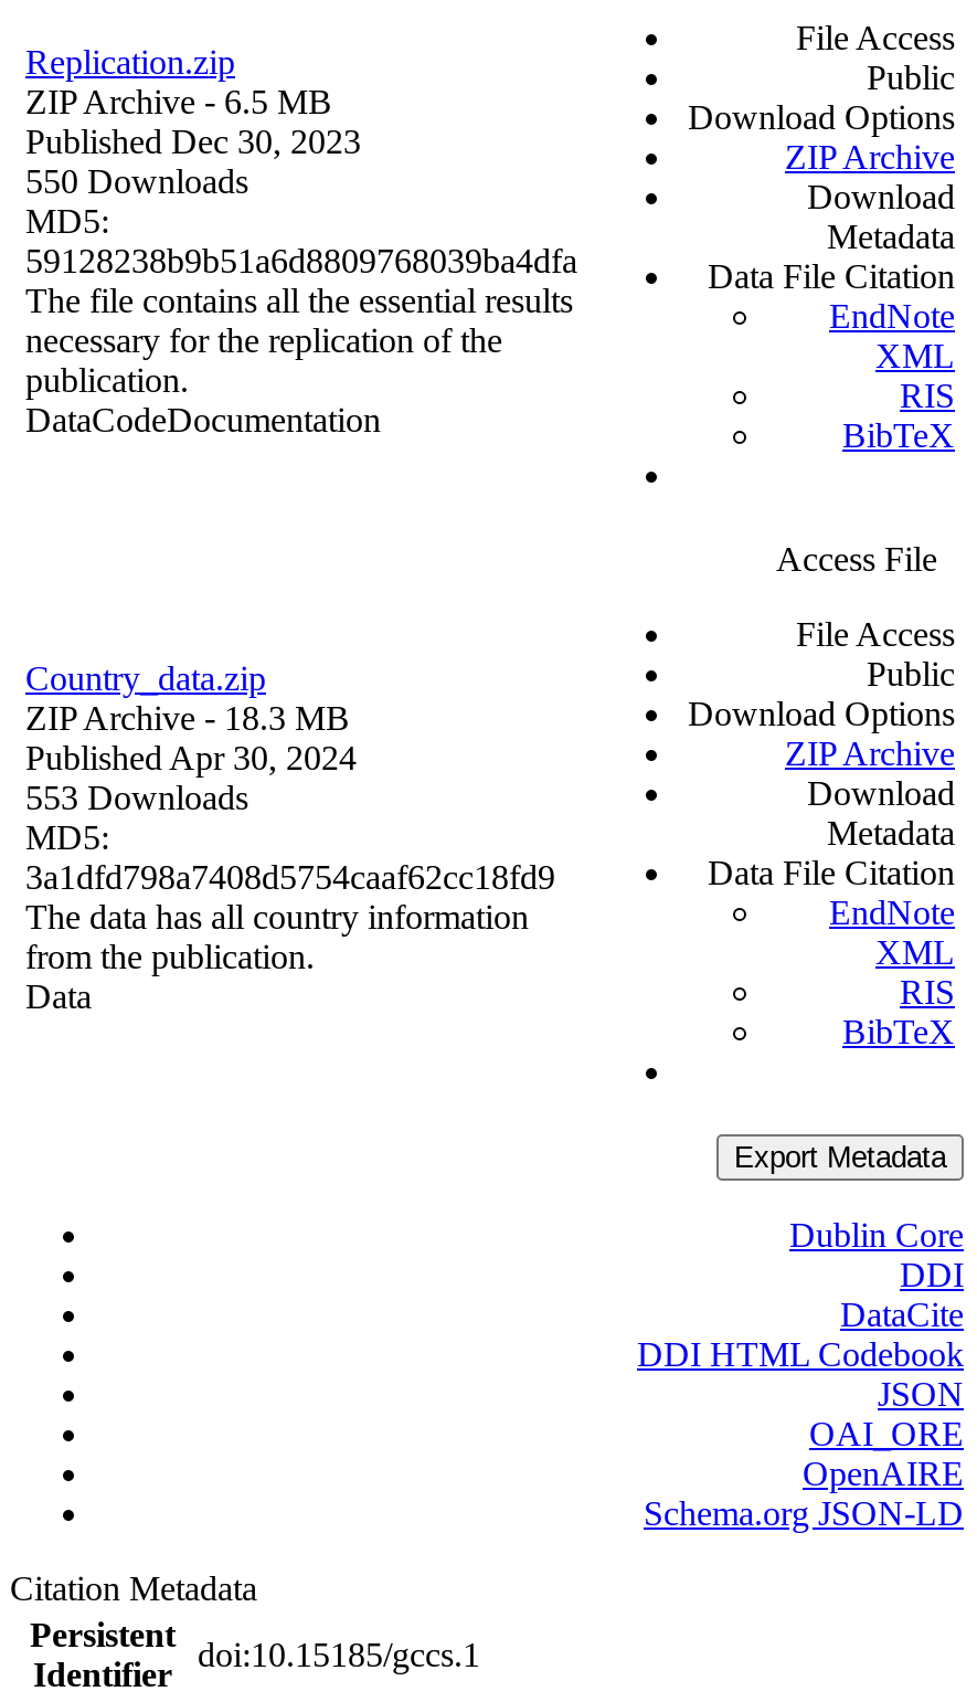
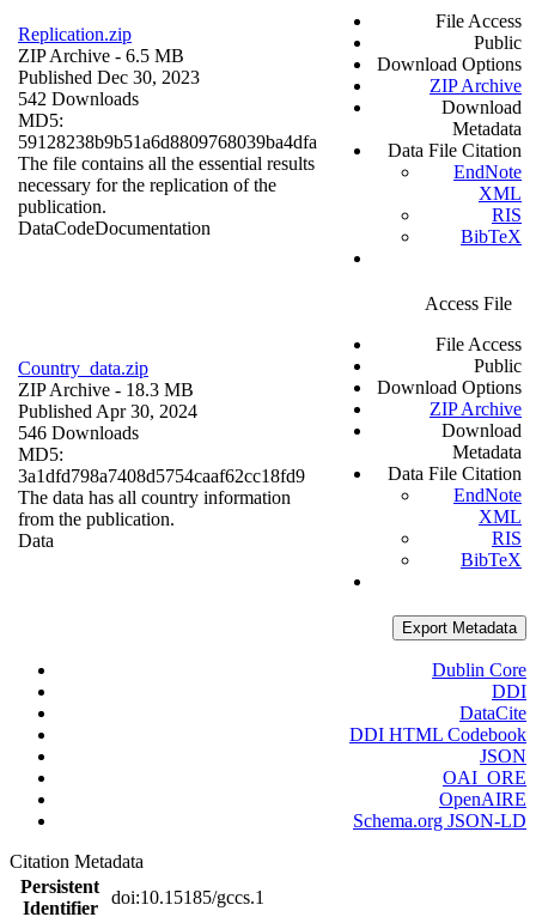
[25,163,248,201] 550 Downloads -> [18,89,139,109] 542 Downloads
[25,779,248,817] 553 Downloads -> [18,423,139,443] 546 Downloads

